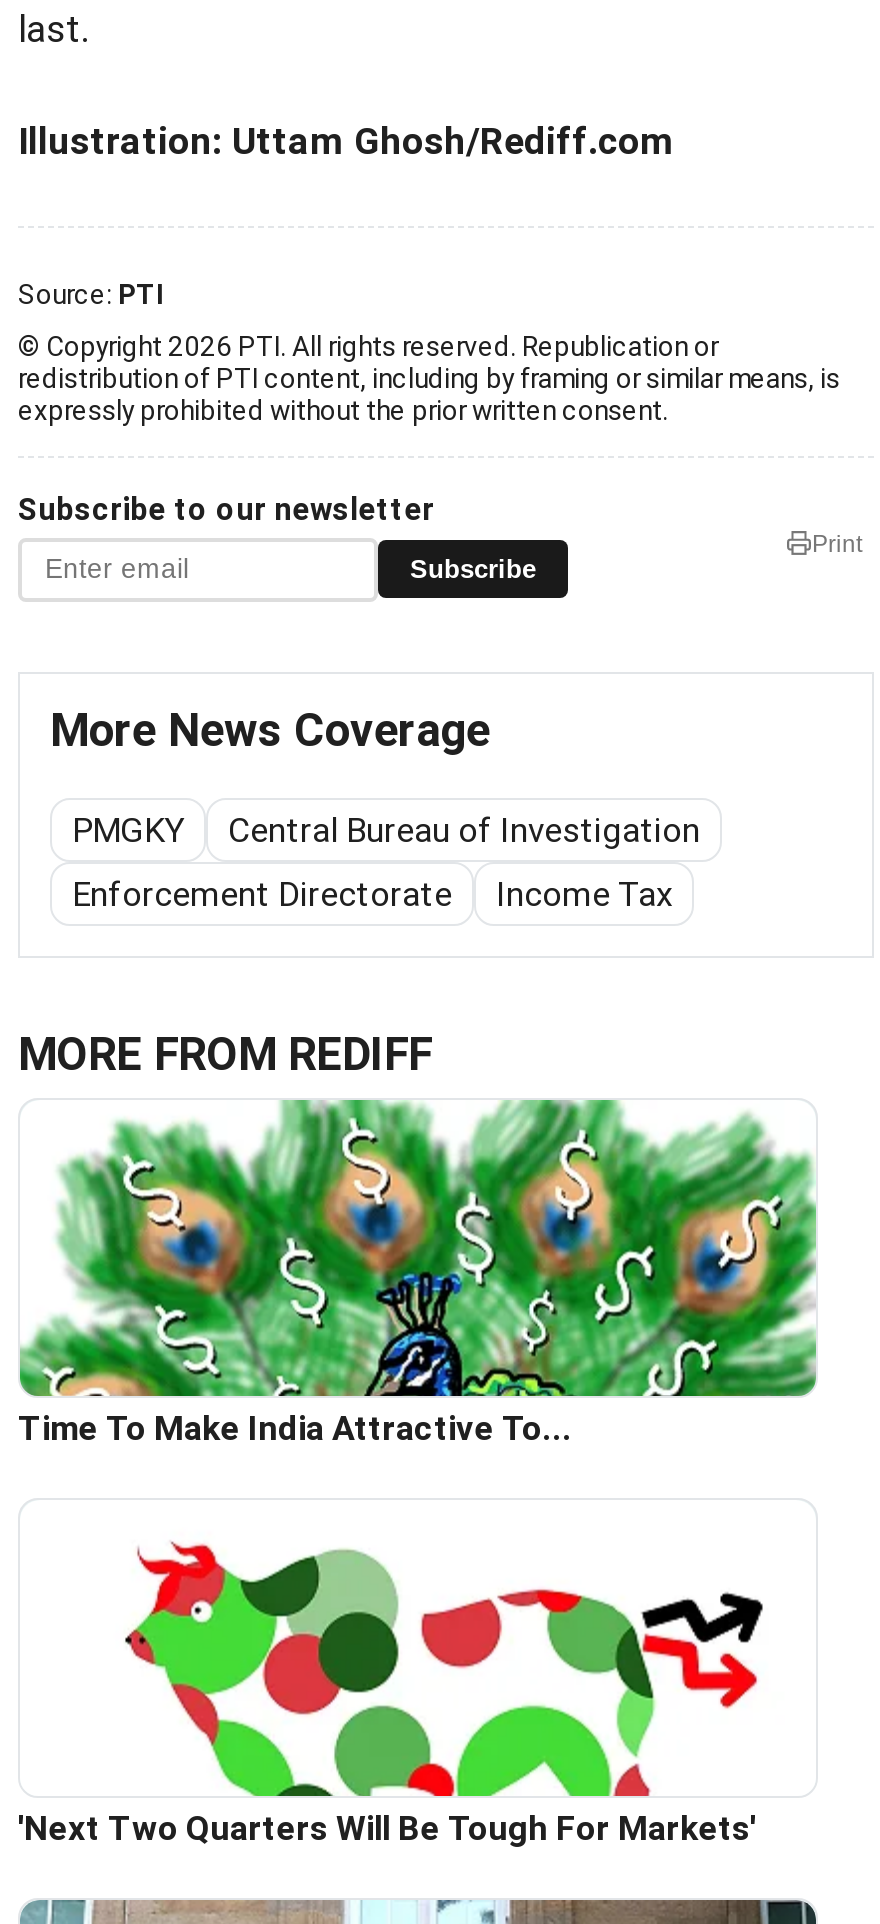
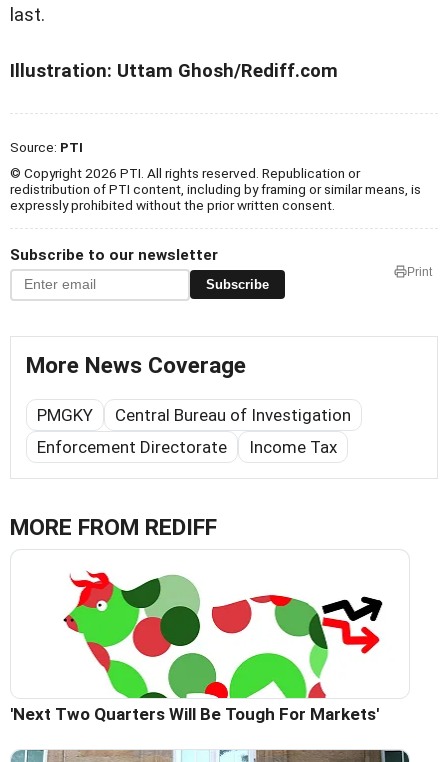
[18,1098,818,1447] [image] | Time To Make India Attractive To... -> none

